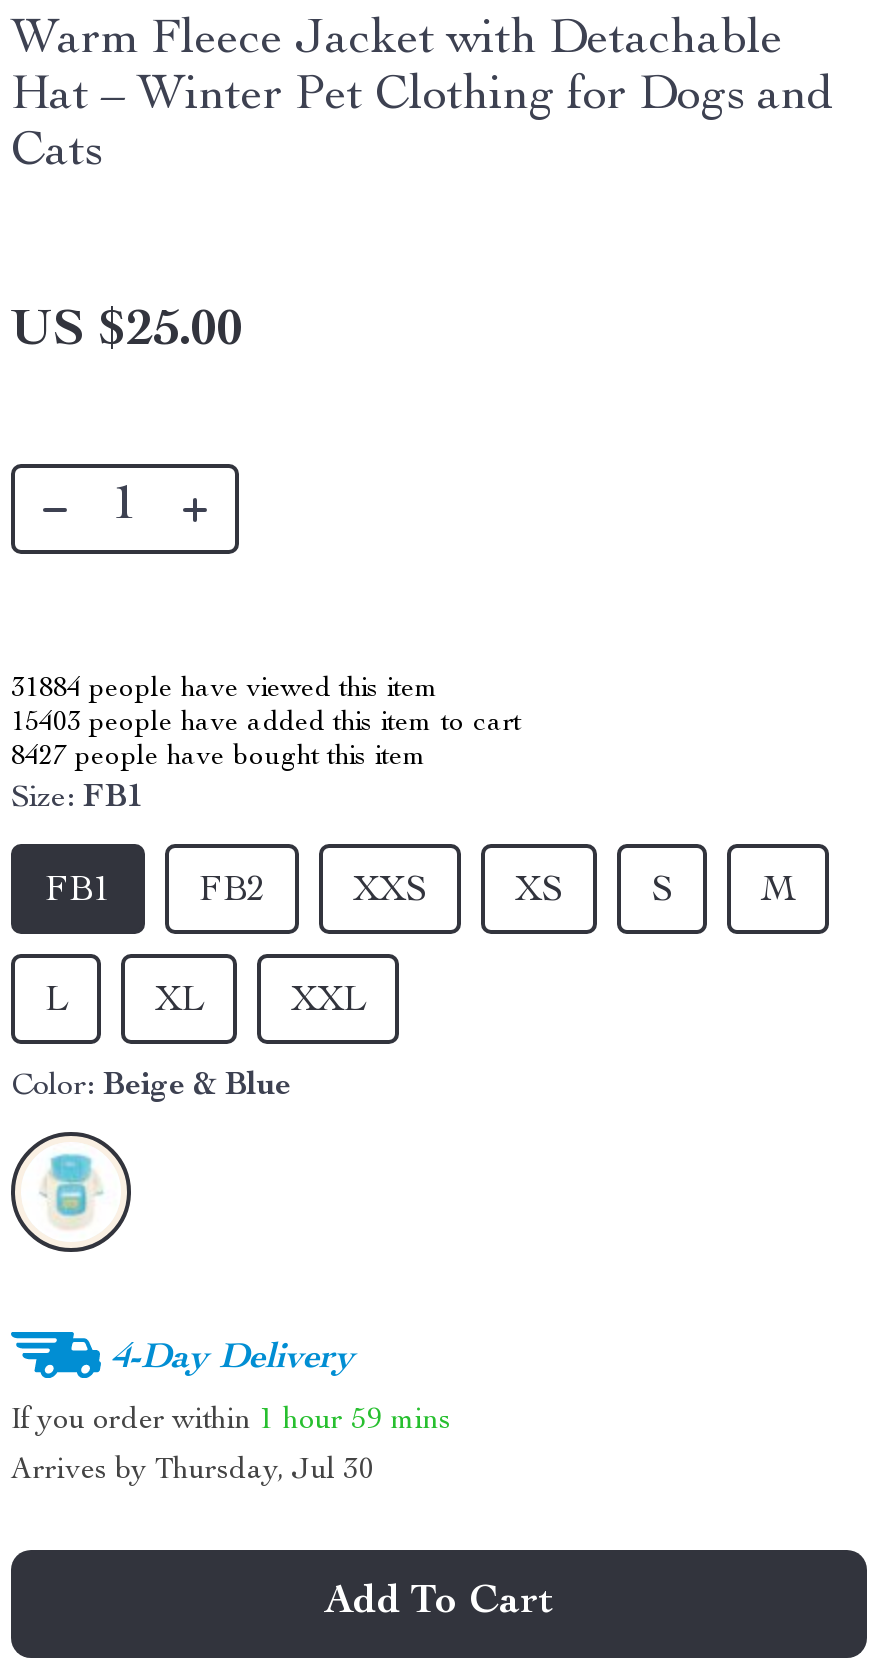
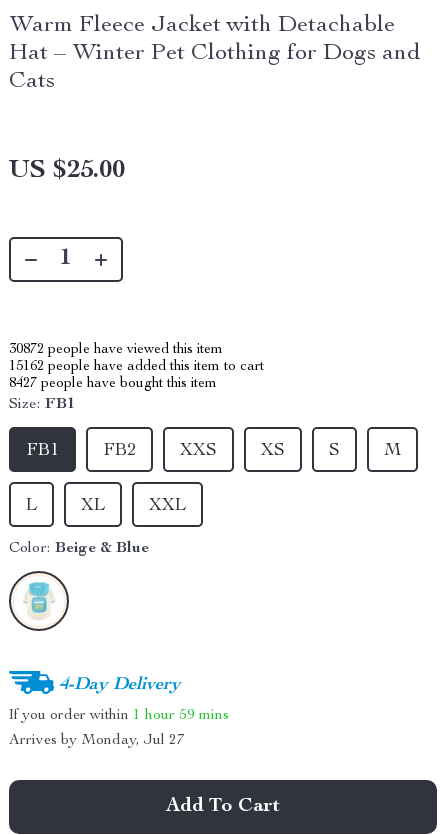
[11,676,439,704] 31884 people have viewed this item -> [9,343,223,357] 30872 people have viewed this item
[11,710,521,738] 15403 people have added this item to cart -> [9,360,264,374] 15162 people have added this item to cart
[11,1456,375,1486] Arrives by Thursday, Jul 30 -> [9,733,185,748] Arrives by Monday, Jul 27

